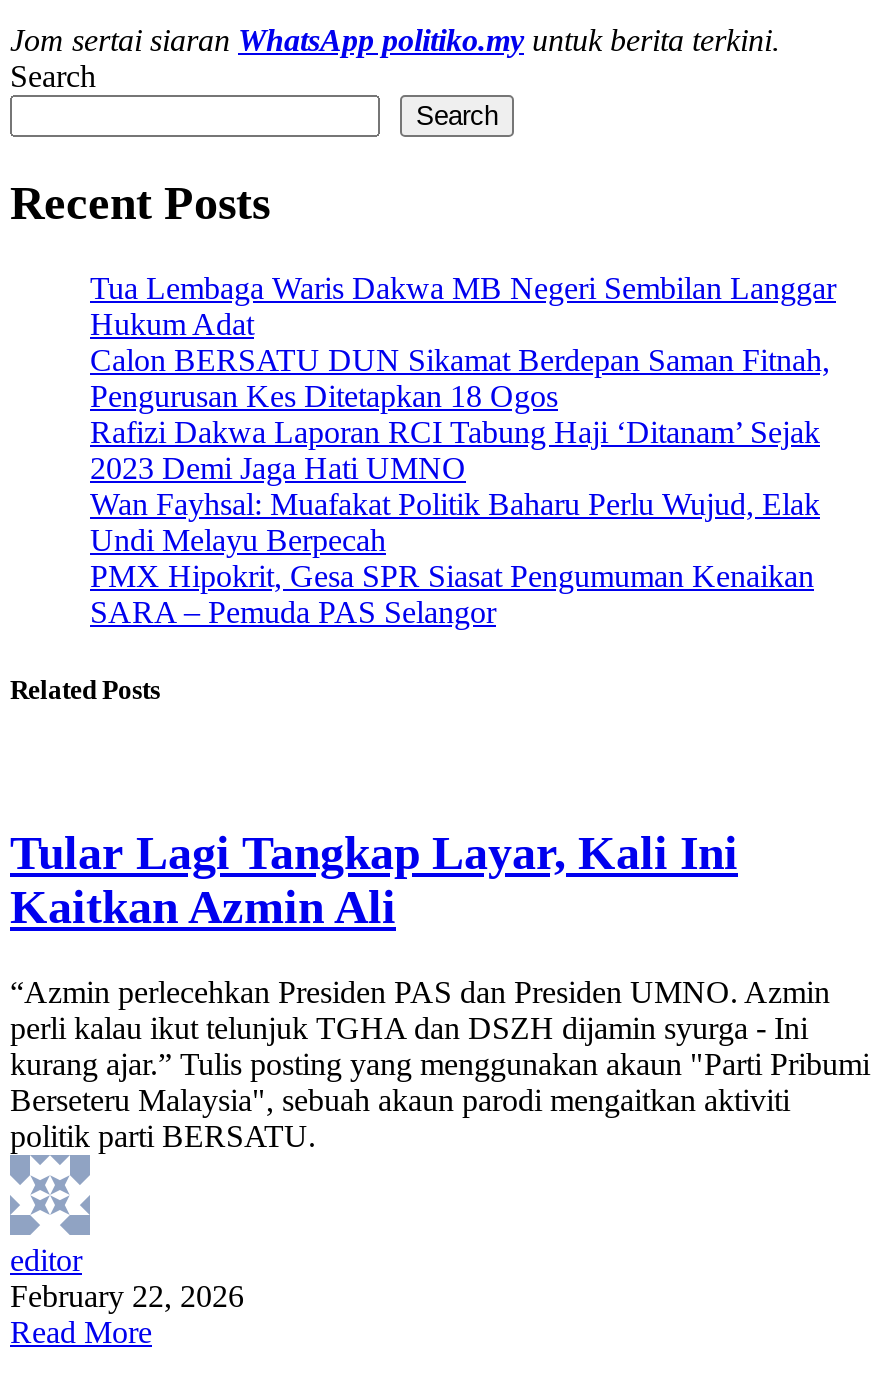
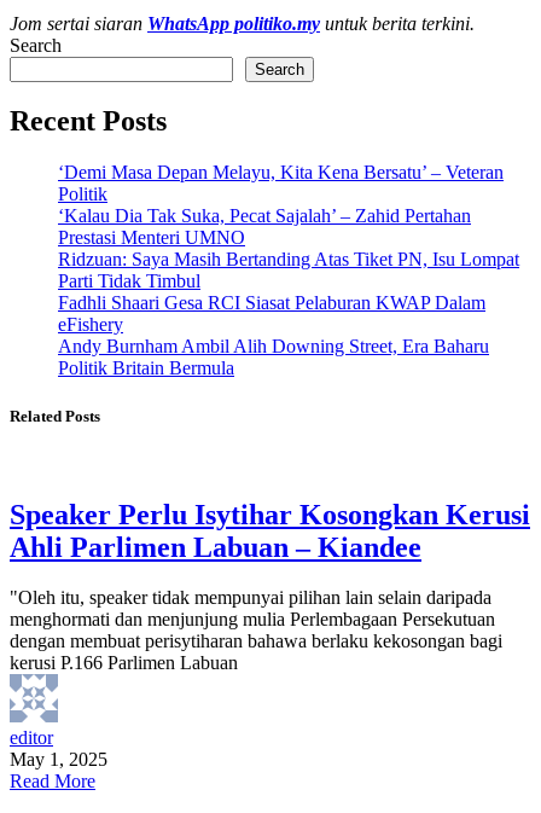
[90,271,836,629] Tua Lembaga Waris Dakwa MB Negeri Sembilan Langgar | Hukum Adat | Calon BERSATU DUN Sikamat Berdepan Saman Fitnah, | Pengurusan Kes Ditetapkan 18 Ogos | Rafizi Dakwa Laporan RCI Tabung Haji ‘Ditanam’ Sejak | 2023 Demi Jaga Hati UMNO | Wan Fayhsal: Muafakat Politik Baharu Perlu Wujud, Elak | Undi Melayu Berpecah | PMX Hipokrit, Gesa SPR Siasat Pengumuman Kenaikan | SARA – Pemuda PAS Selangor -> [58,162,519,378] ‘Demi Masa Depan Melayu, Kita Kena Bersatu’ – Veteran | Politik | ‘Kalau Dia Tak Suka, Pecat Sajalah’ – Zahid Pertahan | Prestasi Menteri UMNO | Ridzuan: Saya Masih Bertanding Atas Tiket PN, Isu Lompat | Parti Tidak Timbul | Fadhli Shaari Gesa RCI Siasat Pelaburan KWAP Dalam | eFishery | Andy Burnham Ambil Alih Downing Street, Era Baharu | Politik Britain Bermula
[10,827,738,933] Tular Lagi Tangkap Layar, Kali Ini | Kaitkan Azmin Ali -> [10,498,530,562] Speaker Perlu Isytihar Kosongkan Kerusi | Ahli Parlimen Labuan – Kiandee
[10,975,870,1153] “Azmin perlecehkan Presiden PAS dan Presiden UMNO. Azmin | perli kalau ikut telunjuk TGHA dan DSZH dijamin syurga - Ini | kurang ajar.” Tulis posting yang menggunakan akaun "Parti Pribumi | Berseteru Malaysia", sebuah akaun parodi mengaitkan aktiviti | politik parti BERSATU. -> [10,588,502,673] "Oleh itu, speaker tidak mempunyai pilihan lain selain daripada | menghormati dan menjunjung mulia Perlembagaan Persekutuan | dengan membuat perisytiharan bahawa berlaku kekosongan bagi | kerusi P.166 Parlimen Labuan
[10,1279,244,1313] February 22, 2026 -> [10,750,107,770] May 1, 2025

